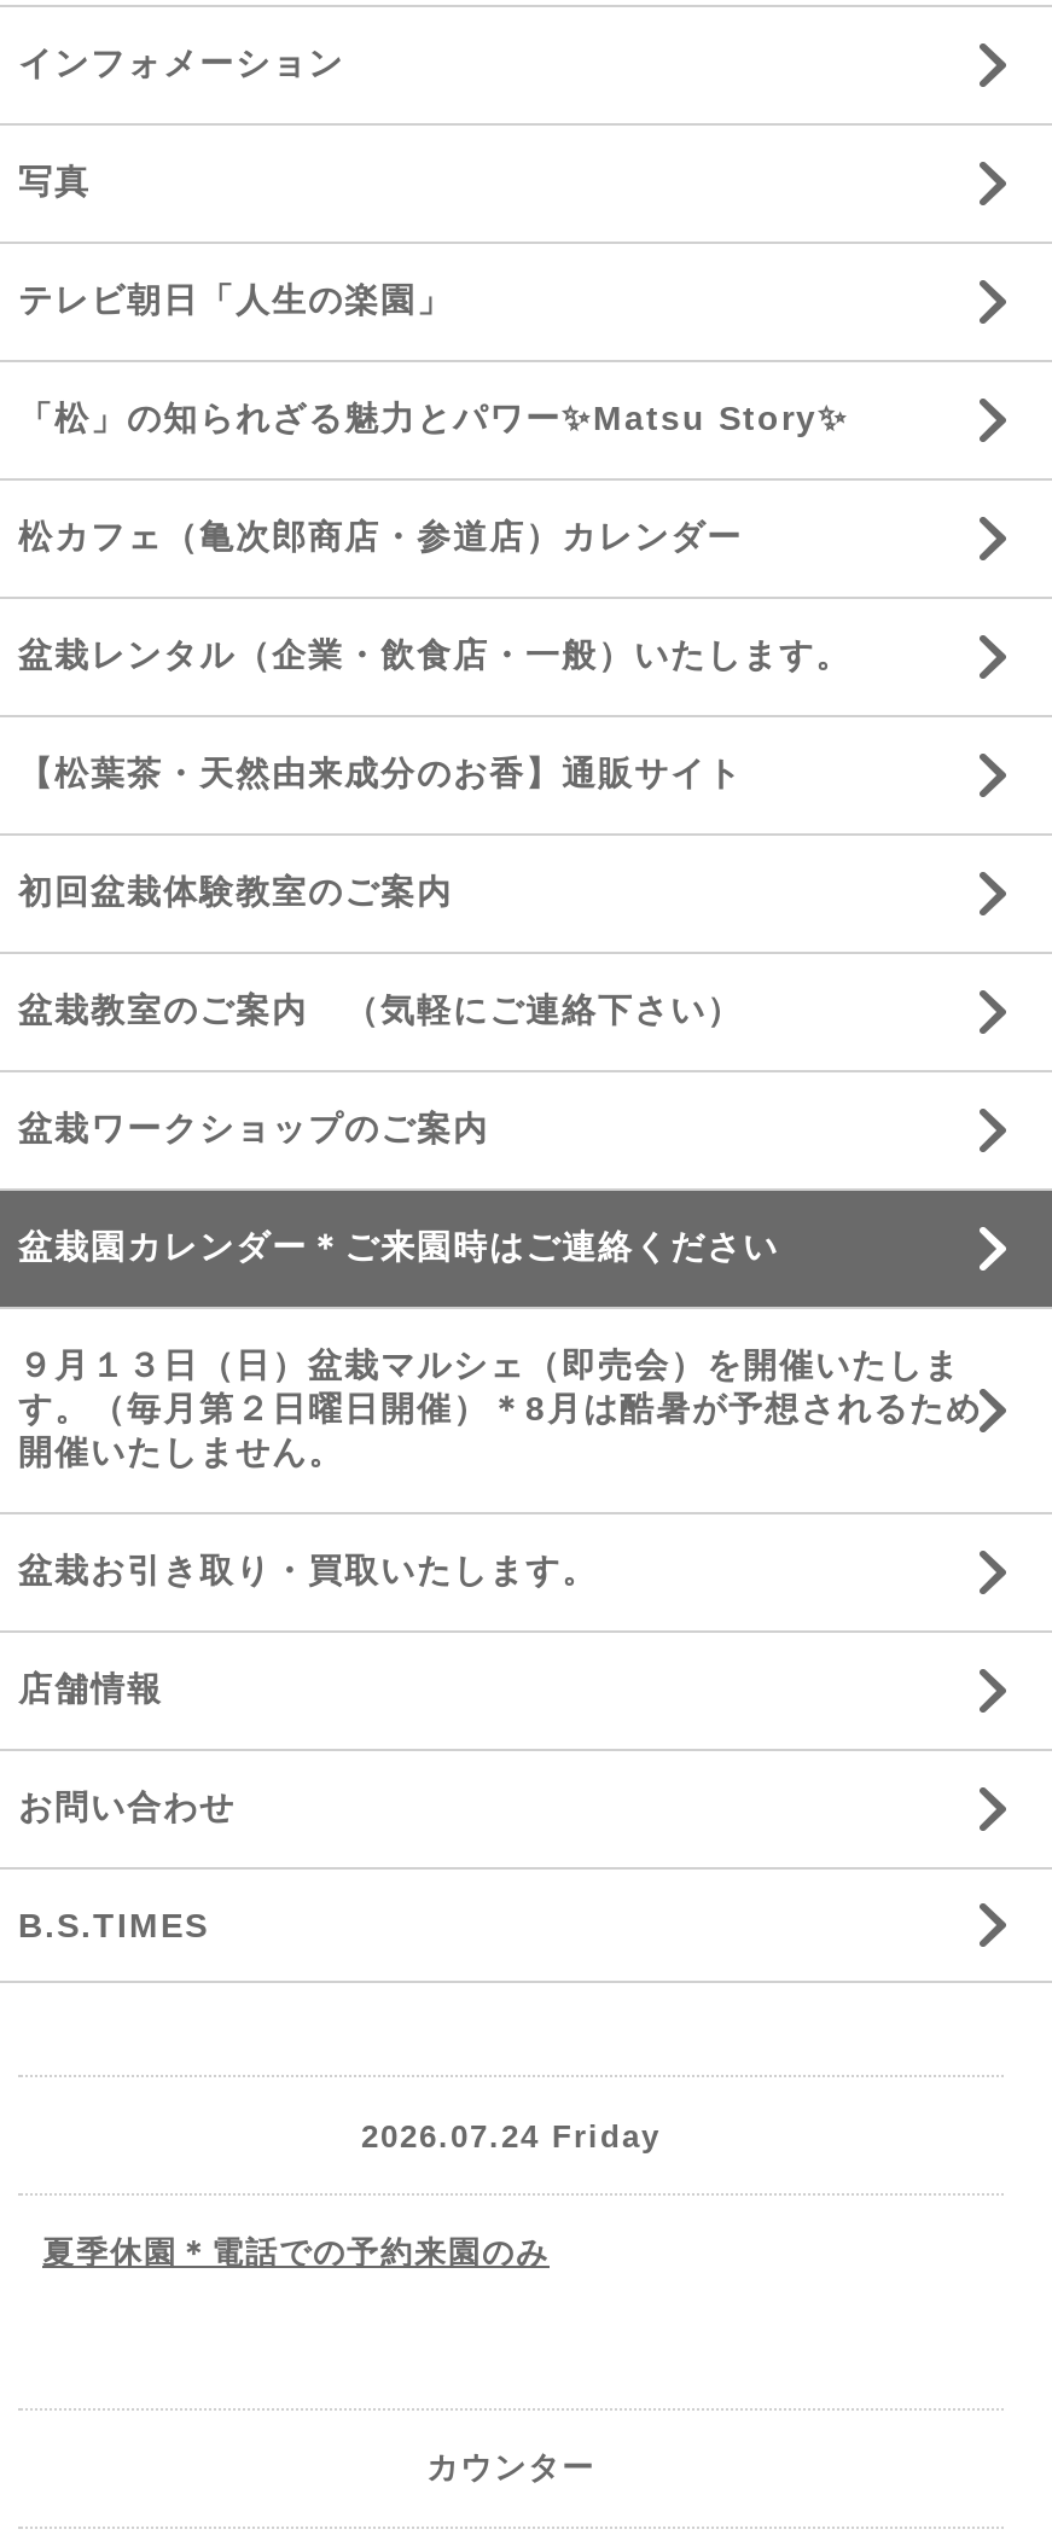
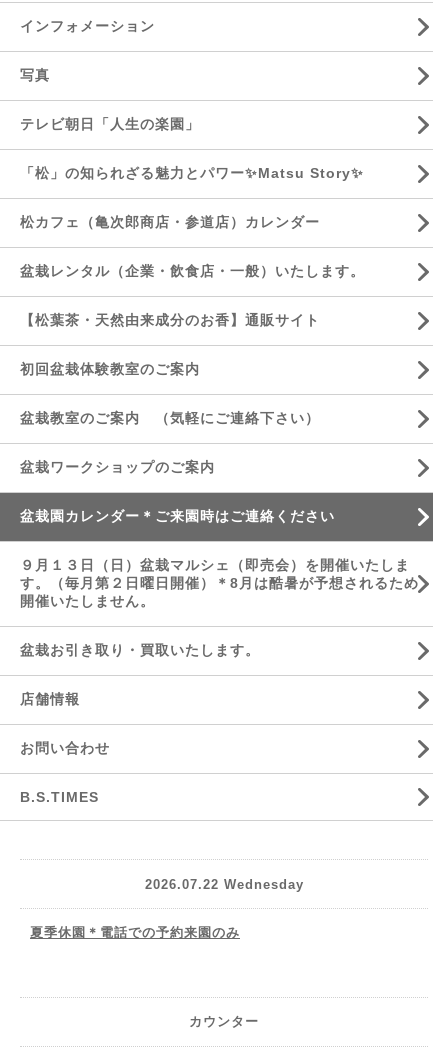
[361,2117,661,2153] 2026.07.24 Friday -> [144,876,303,891] 2026.07.22 Wednesday

